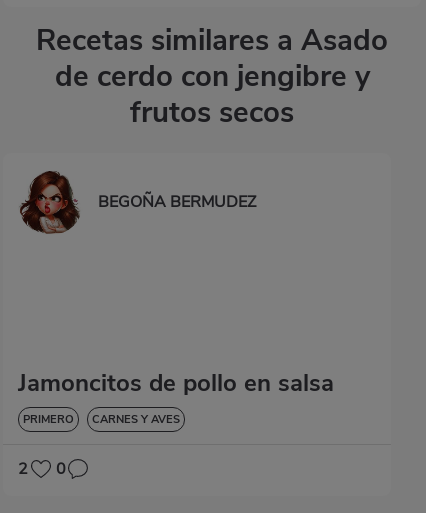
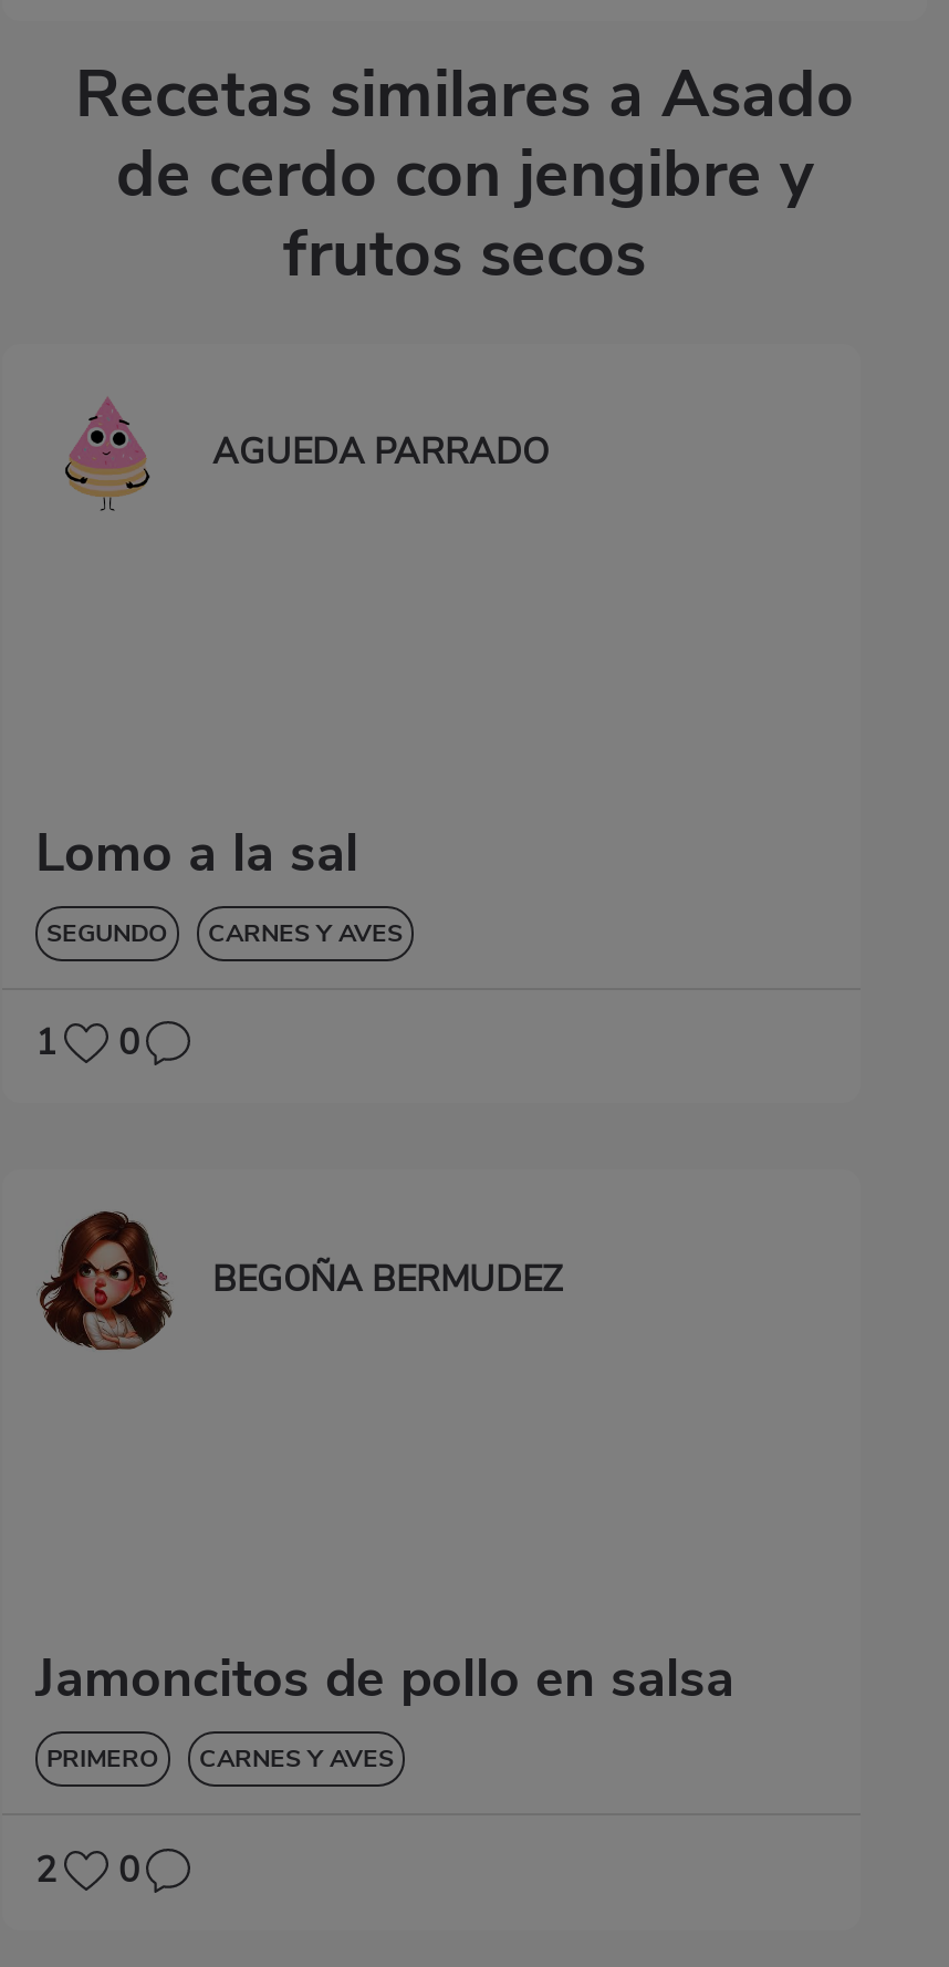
none -> [35,817,403,1068] Lomo a la sal | SEGUNDO | CARNES Y AVES | 1 | 0
none -> [62,397,549,512] [image] | AGUEDA PARRADO

